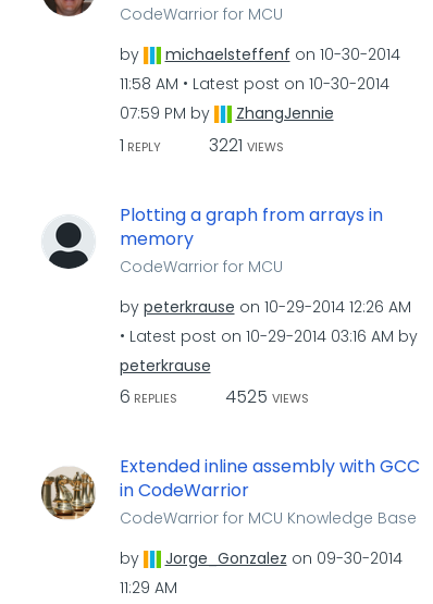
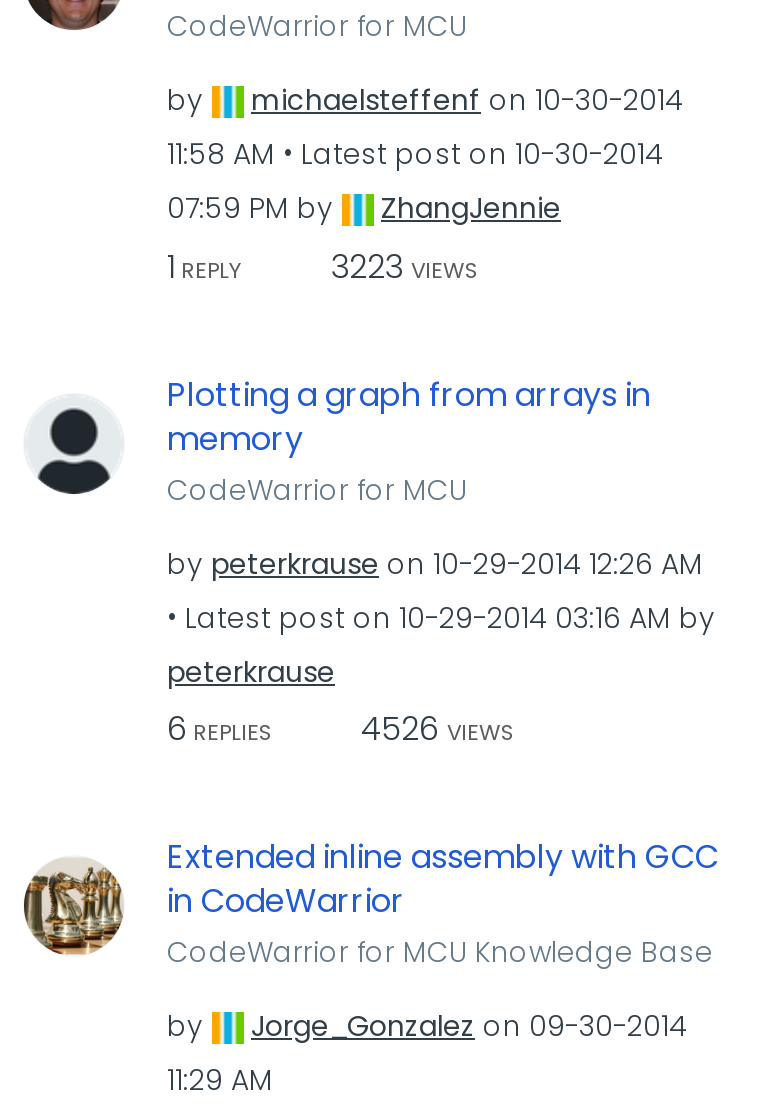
[119,132,283,157] 1 REPLY 3221 VIEWS -> [167,243,479,289] 1 REPLY 3223 VIEWS
[119,384,308,409] 6 REPLIES 4525 VIEWS -> [167,706,515,752] 6 REPLIES 4526 VIEWS

